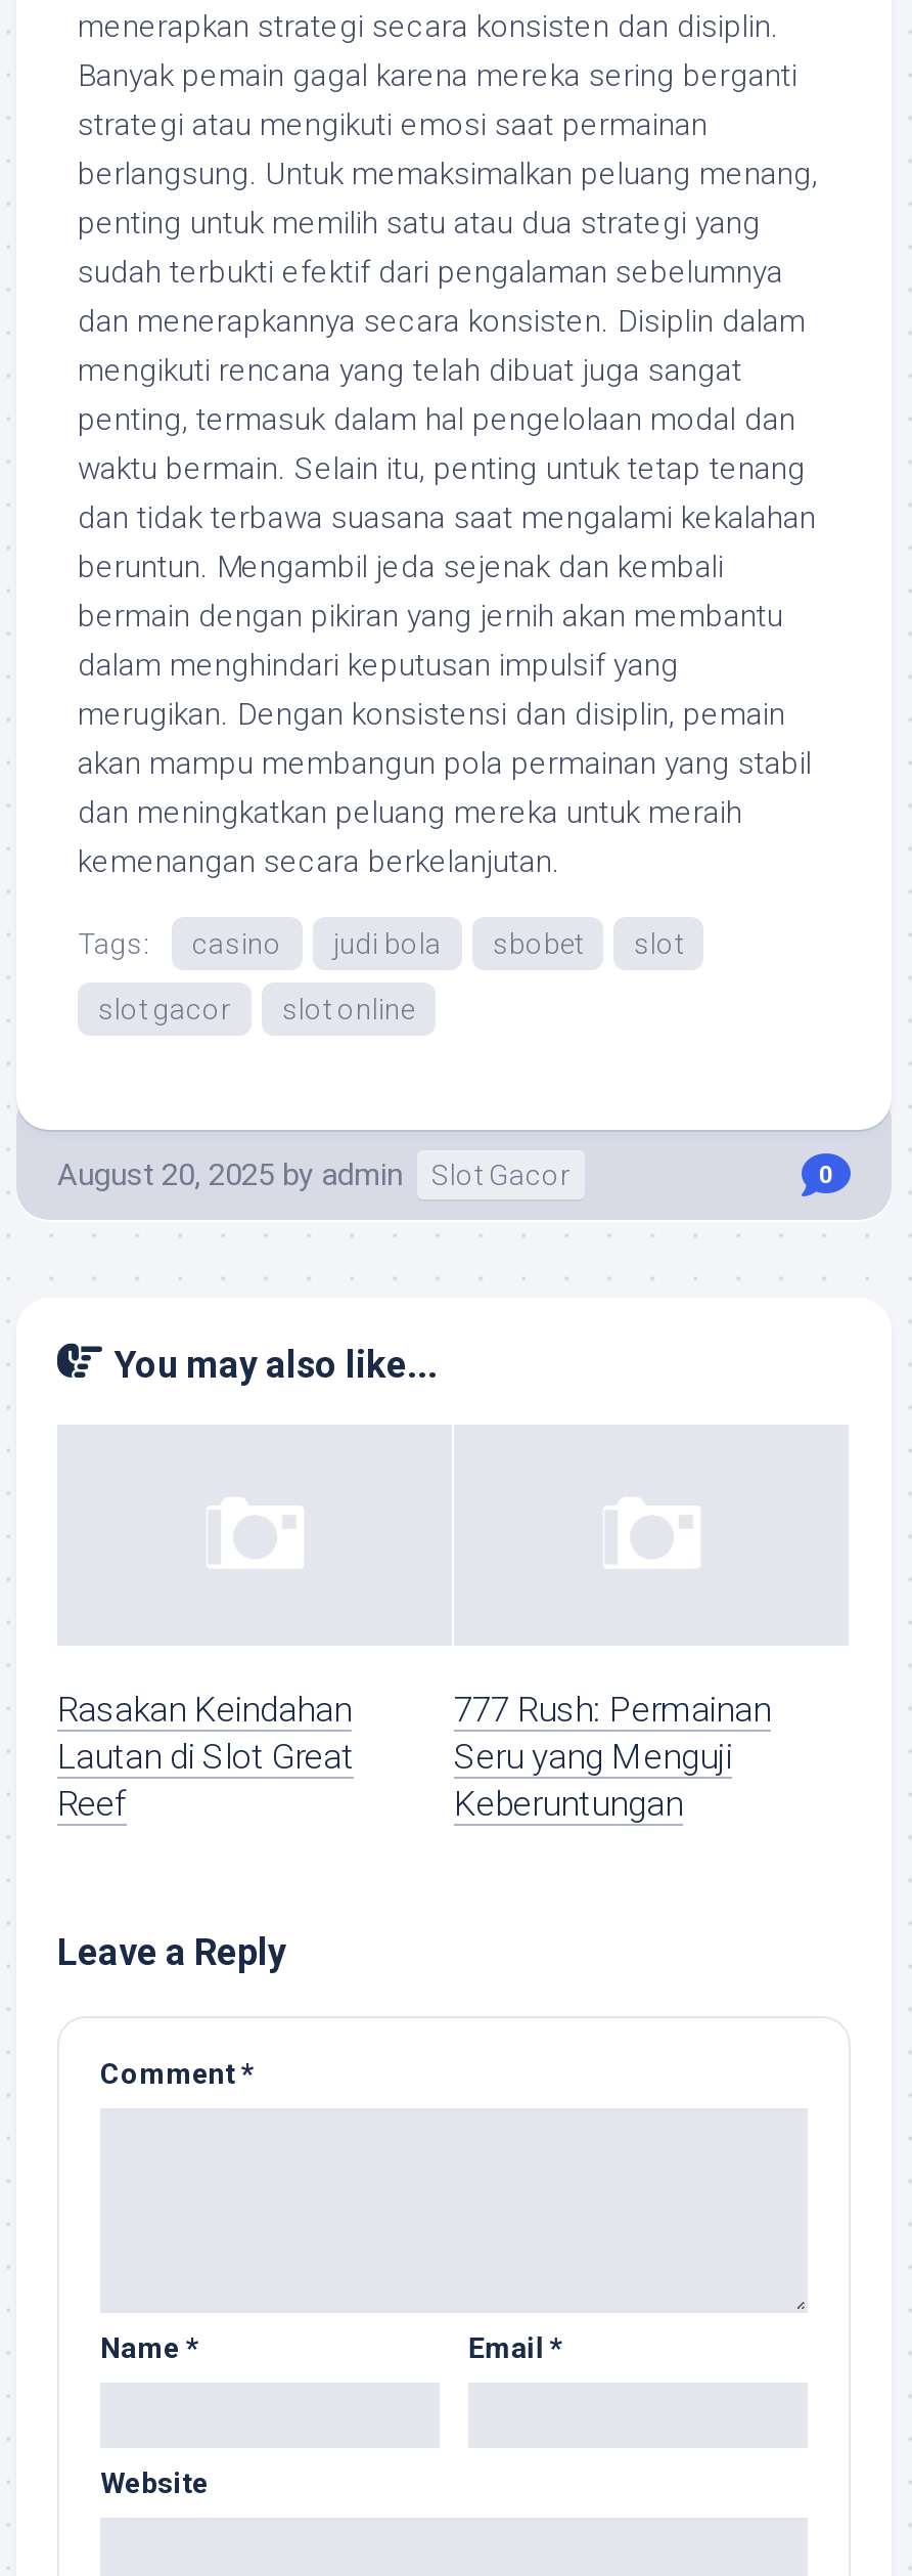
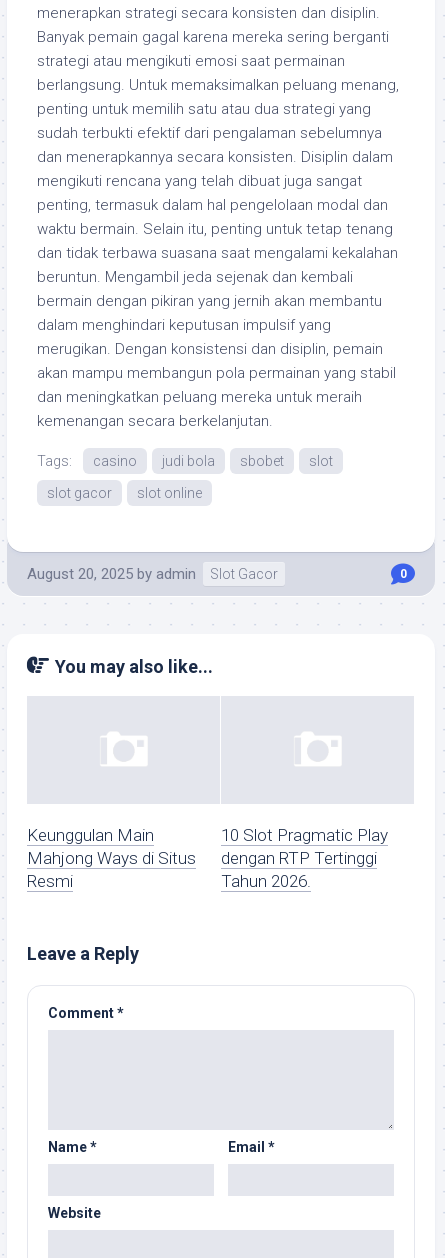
[57,1689,354,1825] Rasakan Keindahan | Lautan di Slot Great | Reef -> [27,825,196,891] Keunggulan Main | Mahjong Ways di Situs | Resmi
[454,1689,771,1825] 777 Rush: Permainan | Seru yang Menguji | Keberuntungan -> [221,825,388,891] 10 Slot Pragmatic Play | dengan RTP Tertinggi | Tahun 2026.

